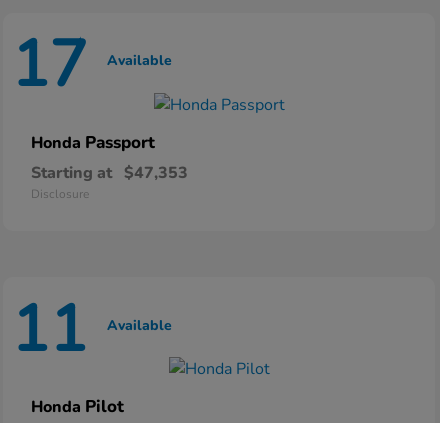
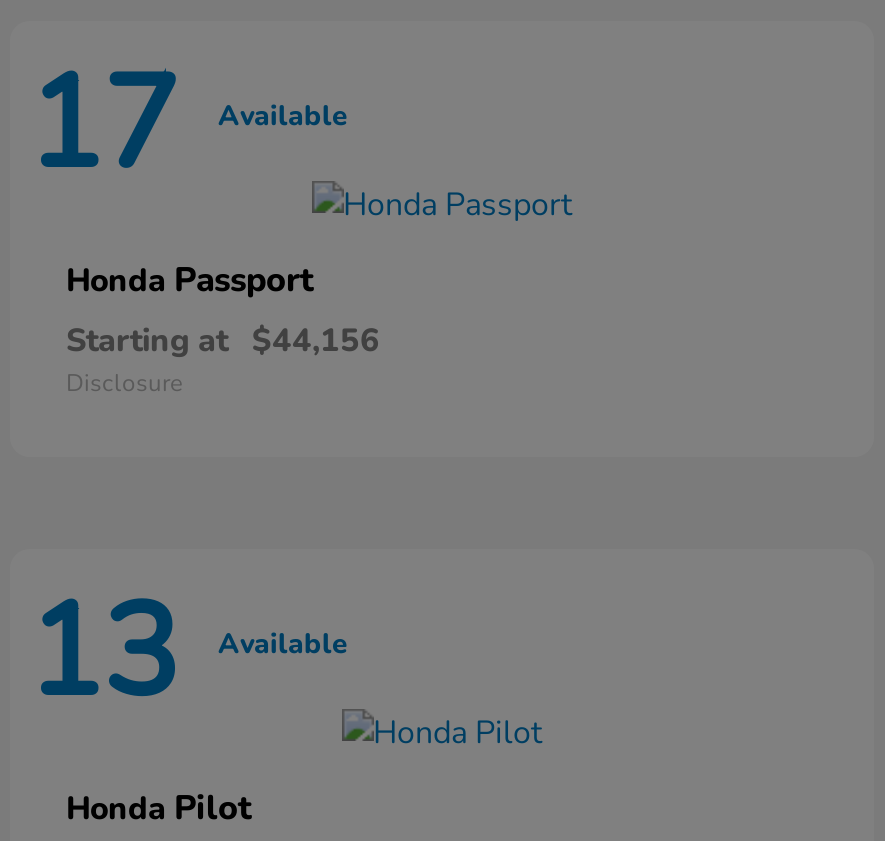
[31,162,188,184] Starting at $47,353 -> [66,319,380,363] Starting at $44,156
[11,285,172,373] 11 Available -> [26,566,348,742] 13 Available

